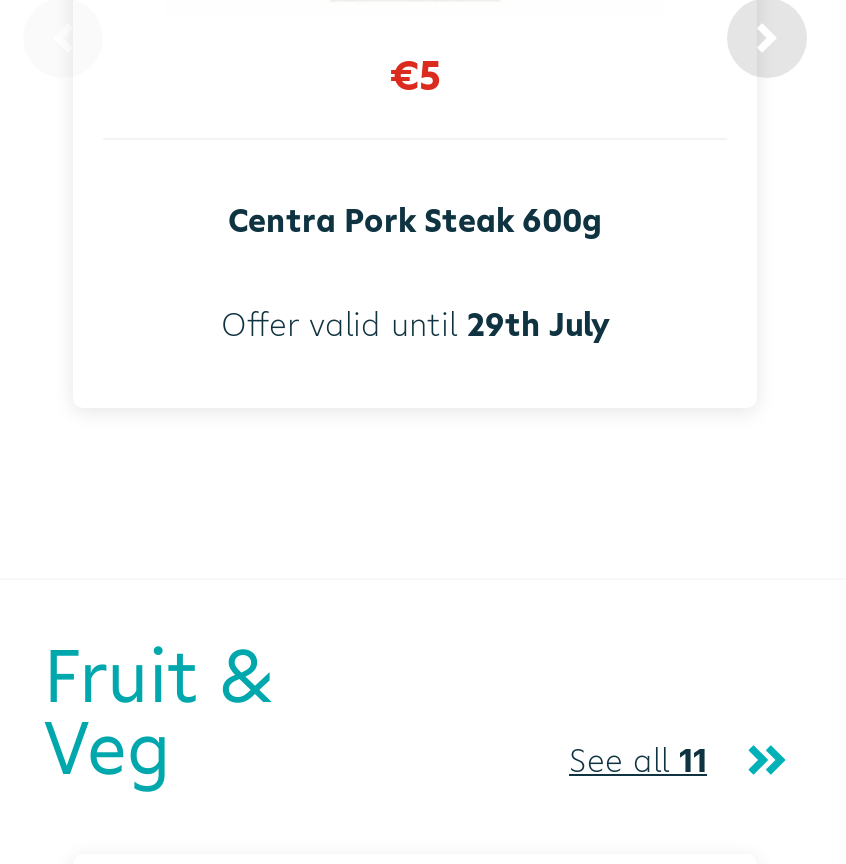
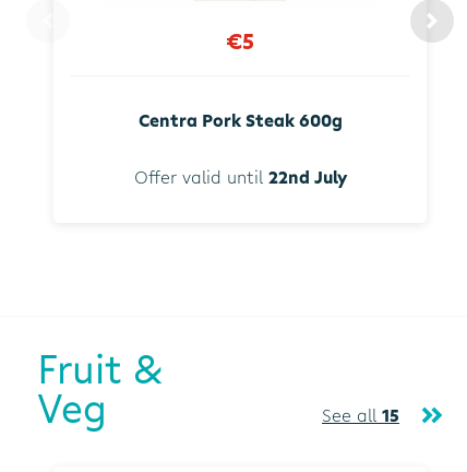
[221,303,609,347] Offer valid until 29th July -> [134,165,346,189] Offer valid until 22nd July
[569,739,707,783] See all 11 -> [322,404,399,428] See all 15

